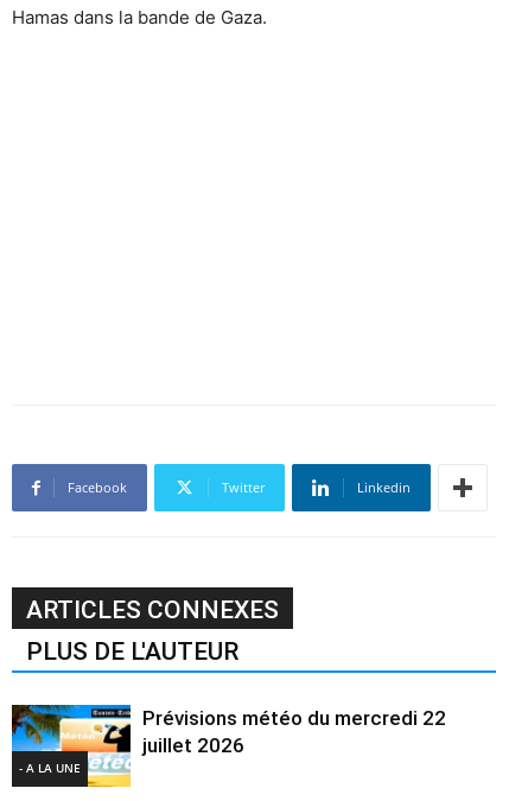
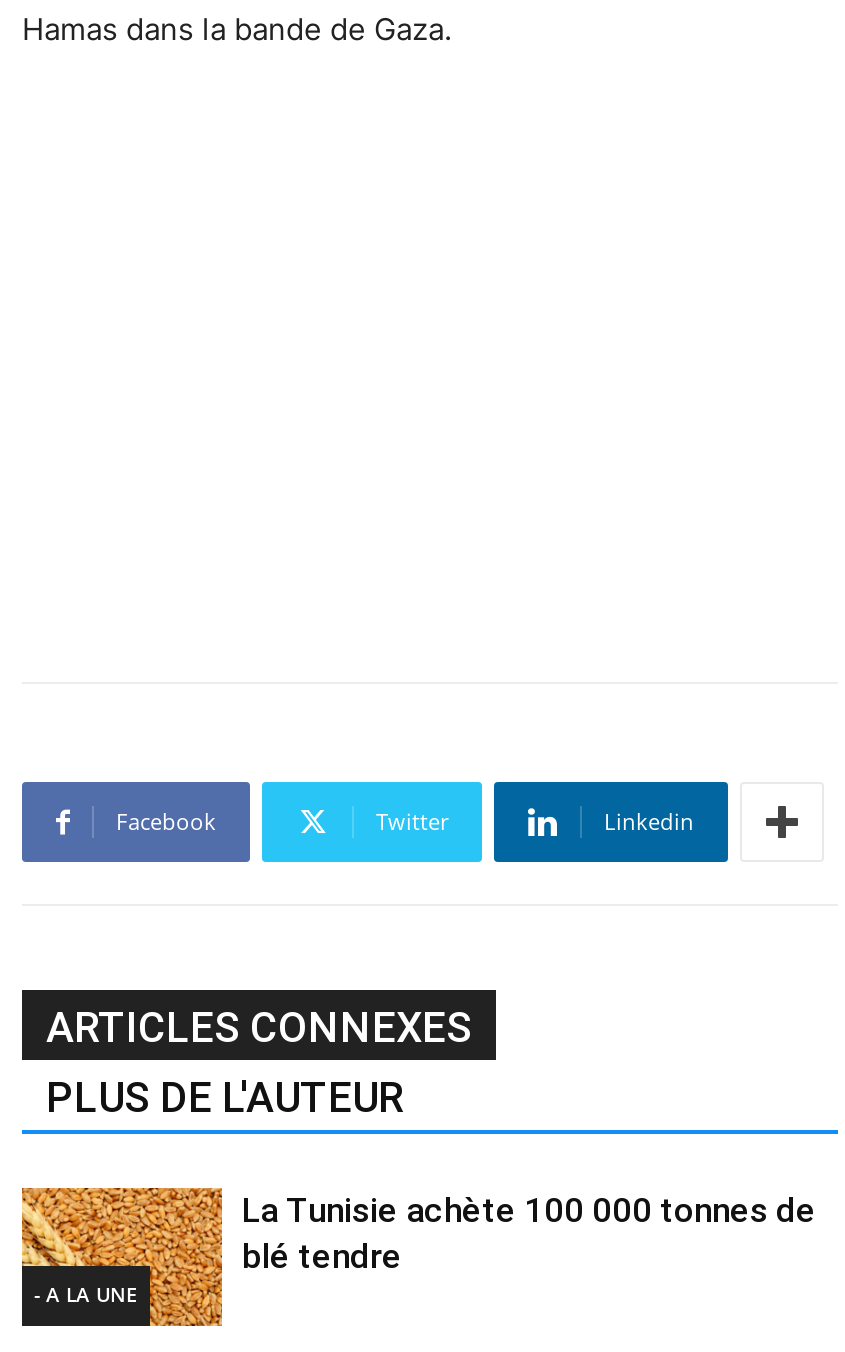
[11,704,446,788] [image] | Prévisions météo du mercredi 22 | juillet 2026 -> [20,1186,816,1328] [image] | La Tunisie achète 100 000 tonnes de | blé tendre

